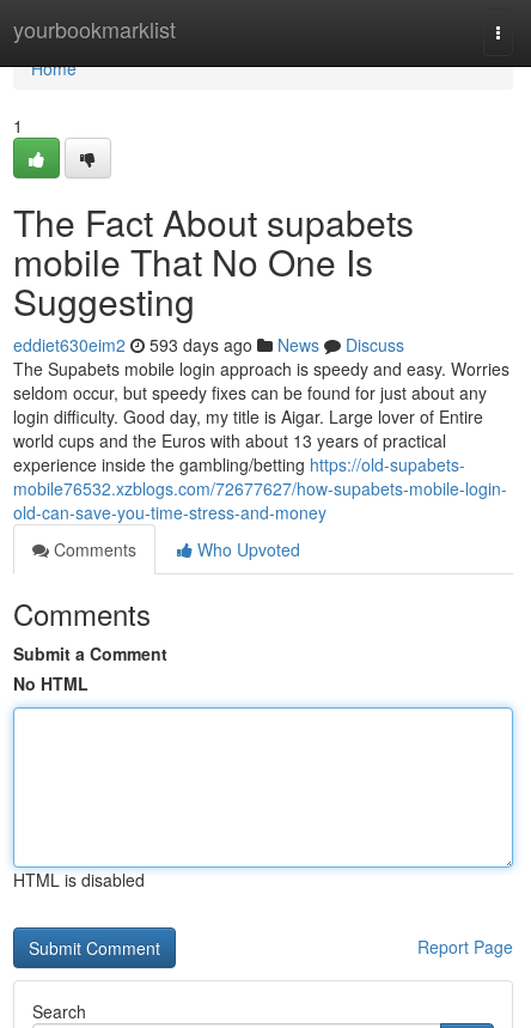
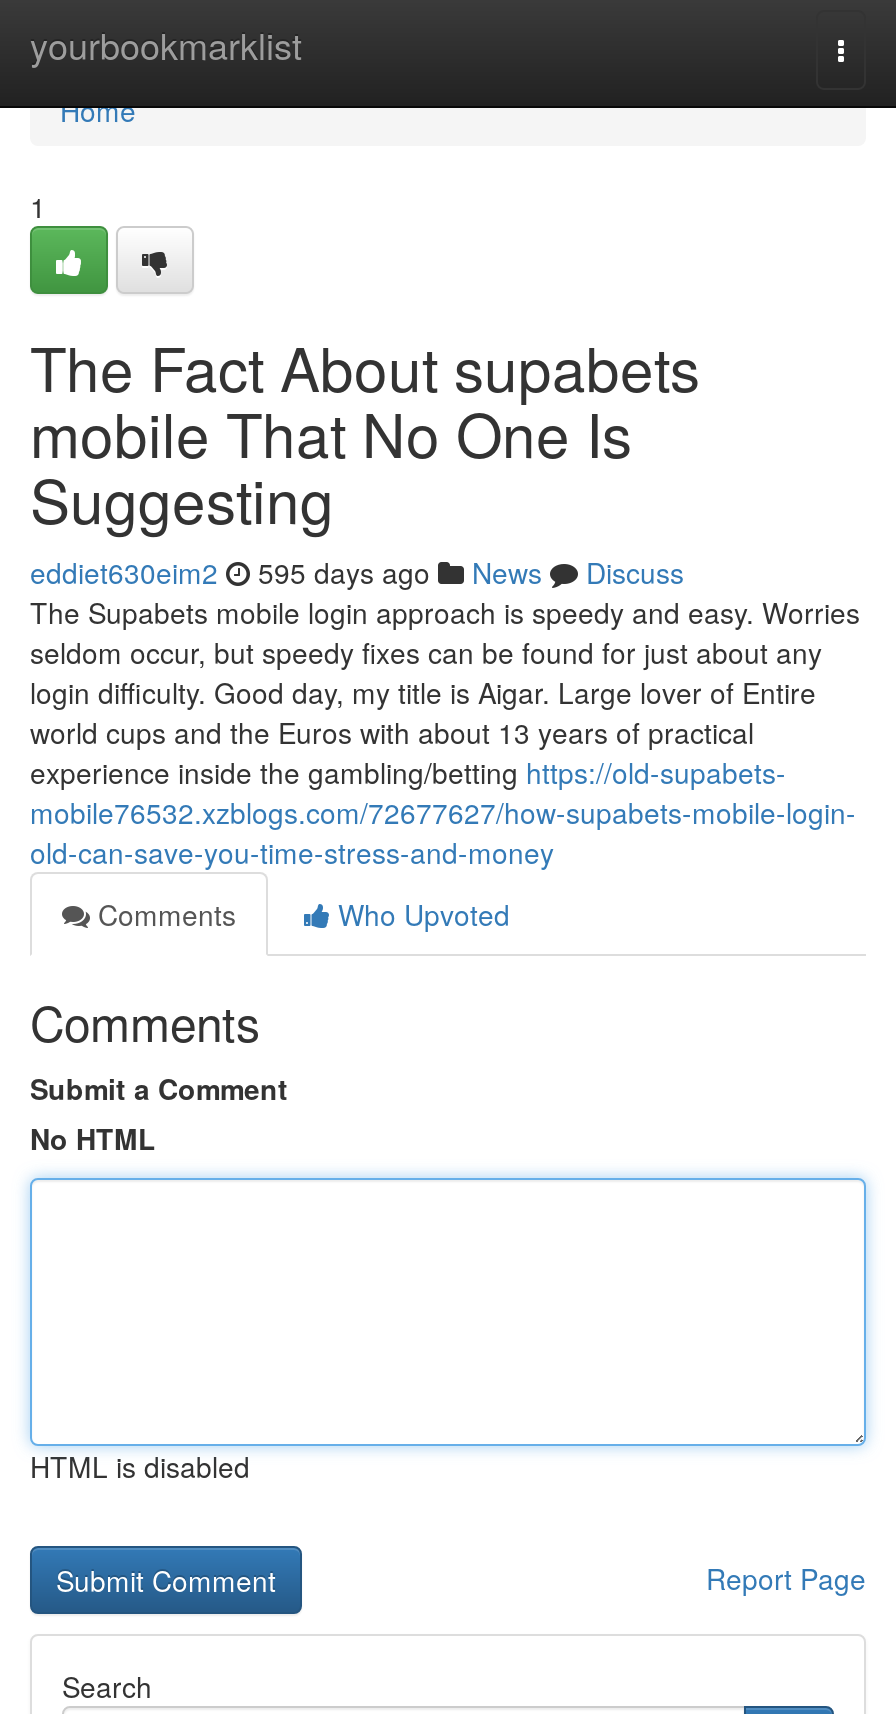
[13,333,404,357] eddiet630eim2 593 days ago News Discuss -> [30,552,684,592] eddiet630eim2 595 days ago News Discuss

